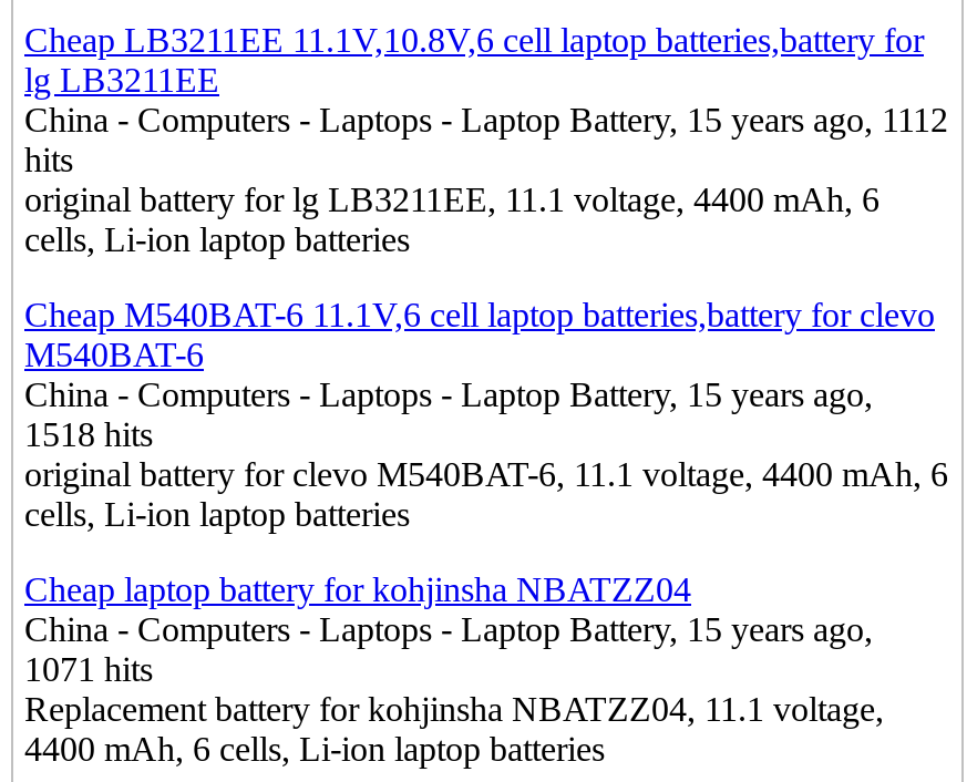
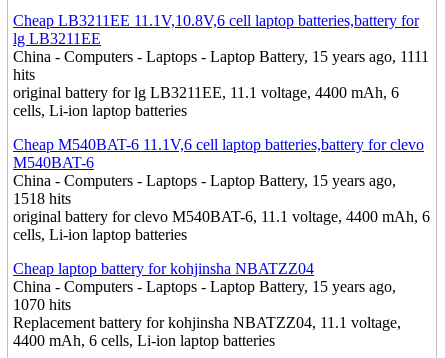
[24,101,948,138] China - Computers - Laptops - Laptop Battery, 15 years ago, 1112 -> [13,48,429,65] China - Computers - Laptops - Laptop Battery, 15 years ago, 1111
[24,650,153,688] 1071 hits -> [13,296,71,313] 1070 hits

